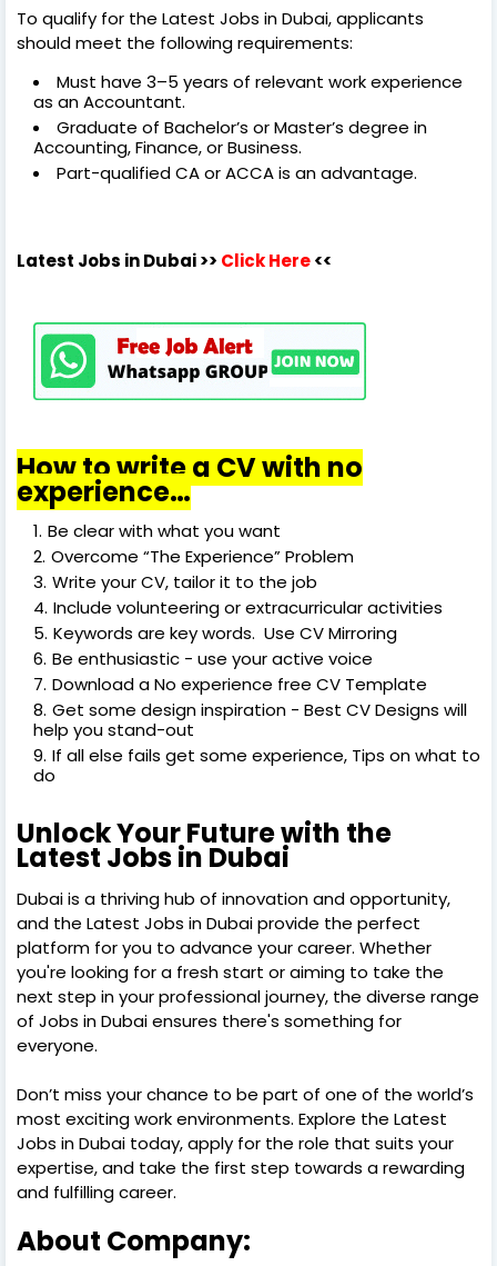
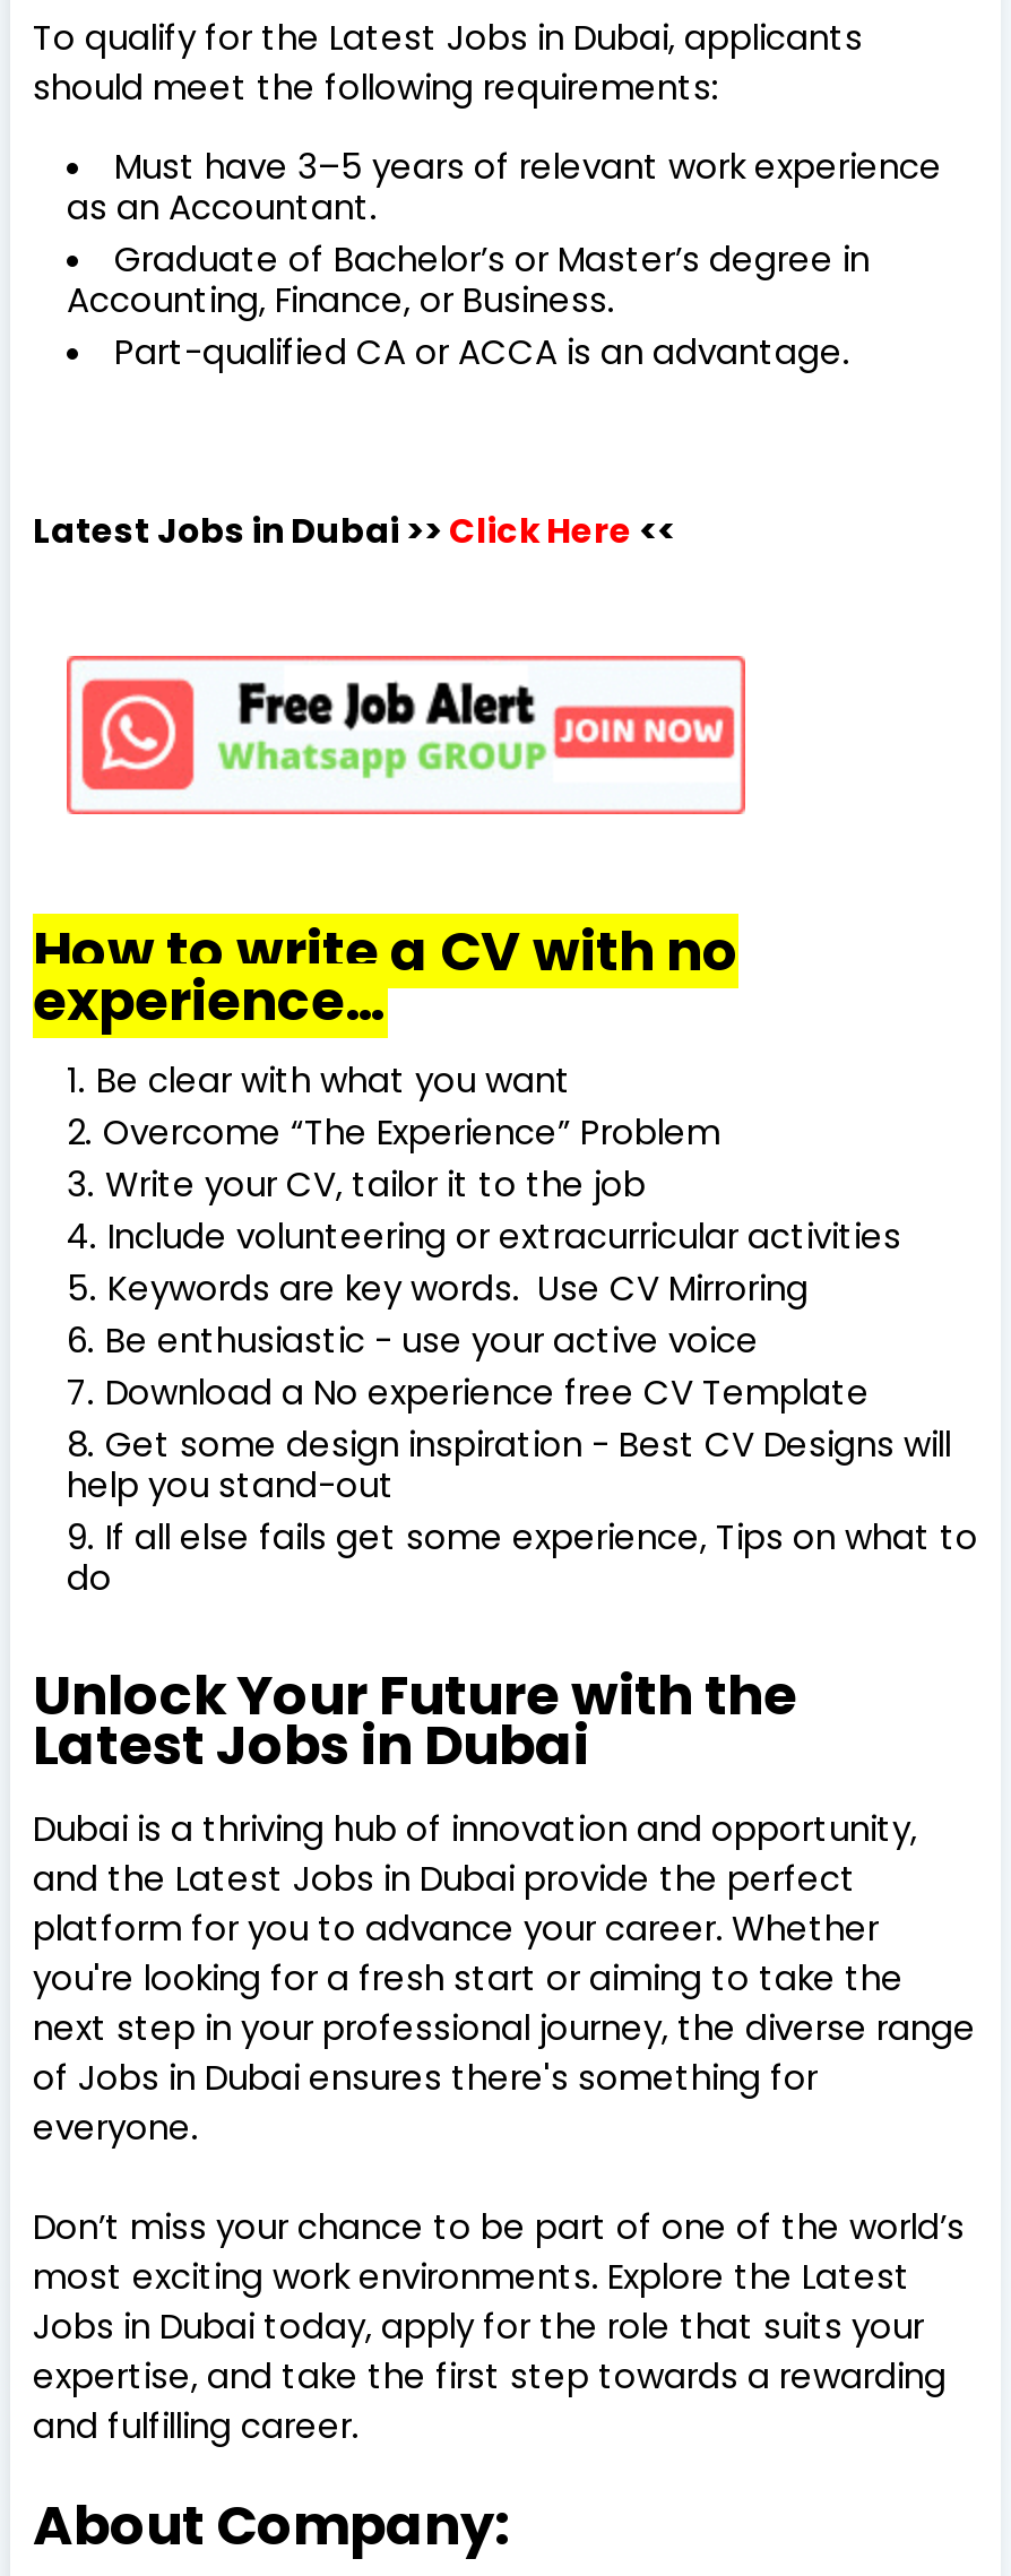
[32,321,367,401] [image] -> [64,654,748,816] [image]

